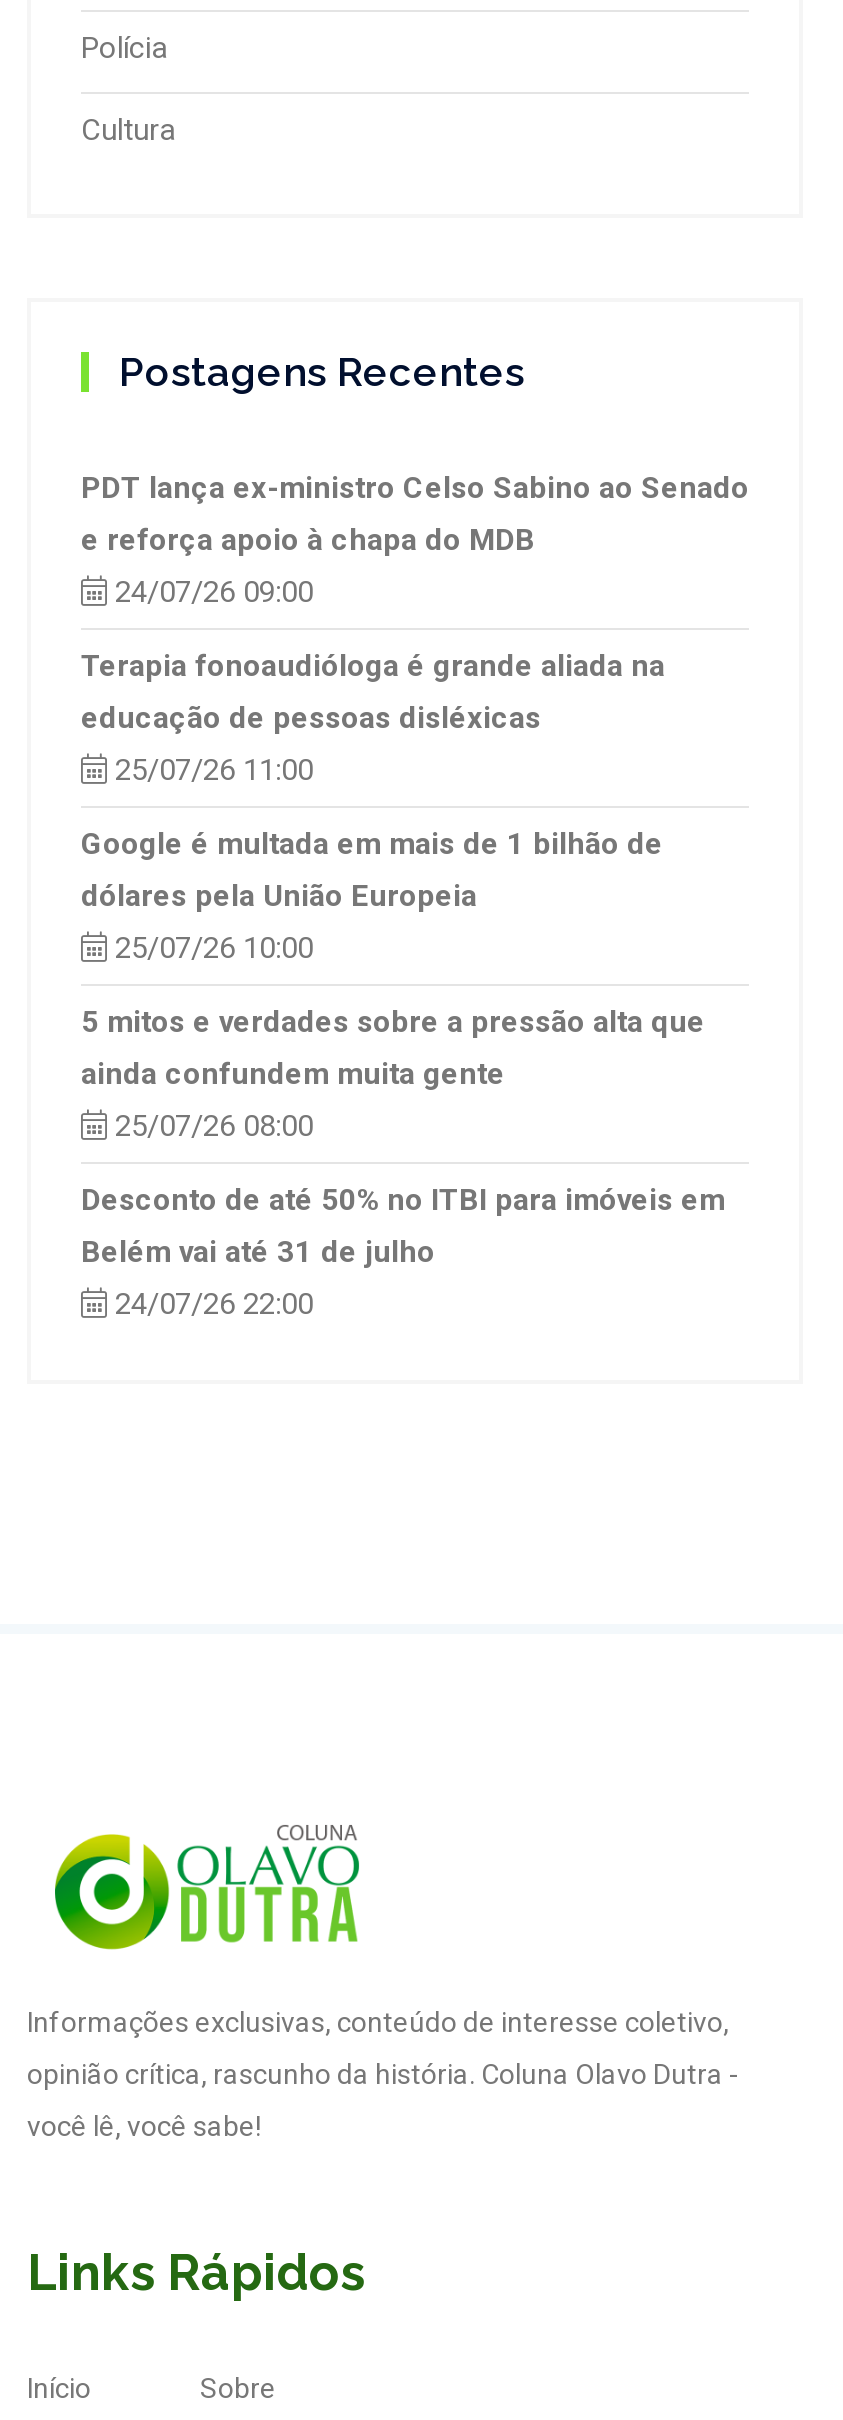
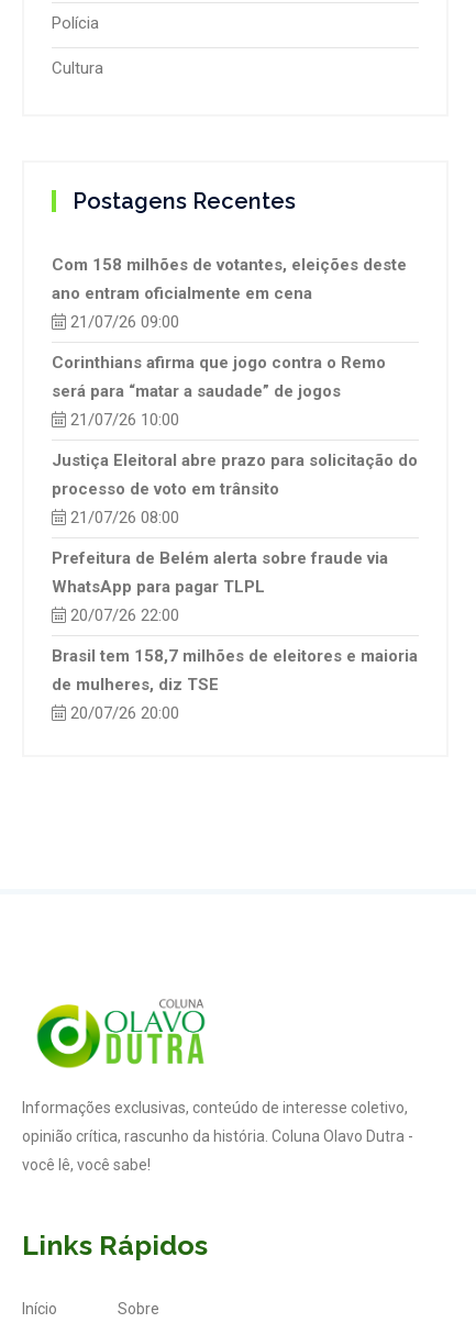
[81,471,749,611] PDT lança ex-ministro Celso Sabino ao Senado | e reforça apoio à chapa do MDB | 24/07/26 09:00 -> [52,255,407,332] Com 158 milhões de votantes, eleições deste | ano entram oficialmente em cena | 21/07/26 09:00
[81,649,665,789] Terapia fonoaudióloga é grande aliada na | educação de pessoas disléxicas | 25/07/26 11:00 -> [52,353,386,430] Corinthians afirma que jogo contra o Remo | será para “matar a saudade” de jogos | 21/07/26 10:00
[81,827,663,967] Google é multada em mais de 1 bilhão de | dólares pela União Europeia | 25/07/26 10:00 -> [52,451,418,528] Justiça Eleitoral abre prazo para solicitação do | processo de voto em trânsito | 21/07/26 08:00
[81,1005,705,1145] 5 mitos e verdades sobre a pressão alta que | ainda confundem muita gente | 25/07/26 08:00 -> [52,549,388,626] Prefeitura de Belém alerta sobre fraude via | WhatsApp para pagar TLPL | 20/07/26 22:00
[81,1183,725,1323] Desconto de até 50% no ITBI para imóveis em | Belém vai até 31 de julho | 24/07/26 22:00 -> [52,646,418,723] Brasil tem 158,7 milhões de eleitores e maioria | de mulheres, diz TSE | 20/07/26 20:00

